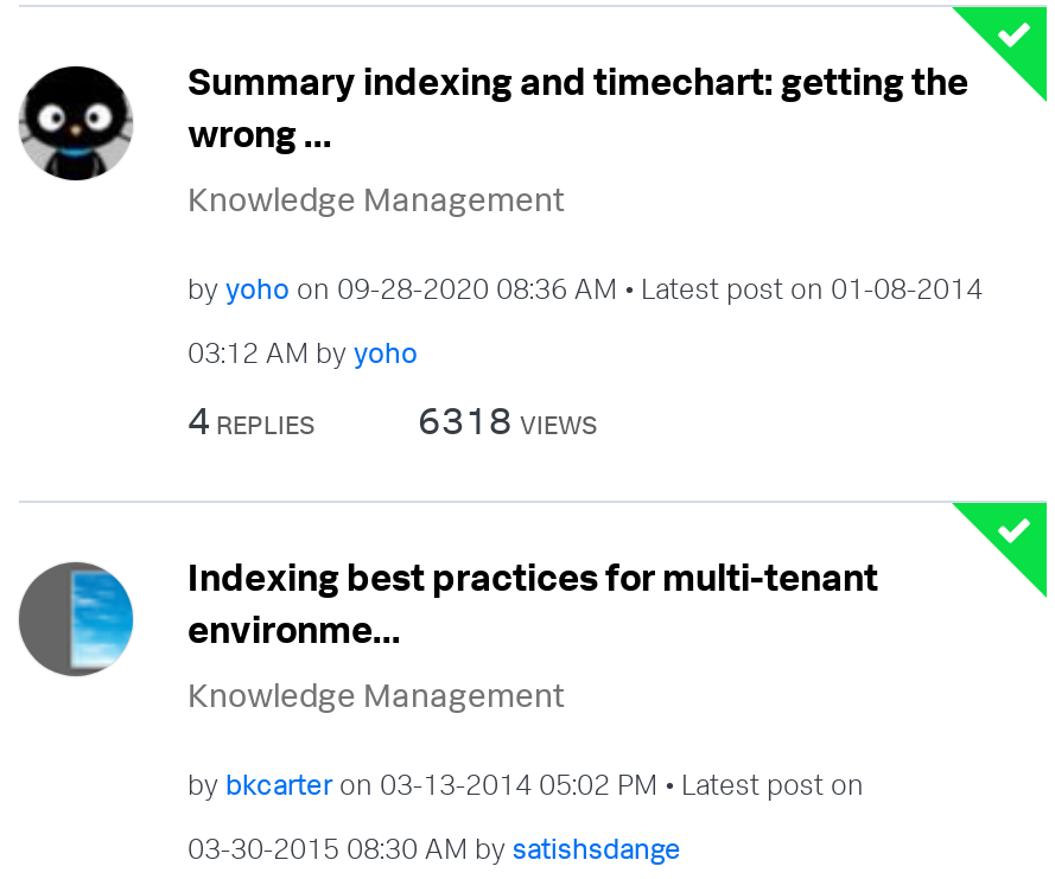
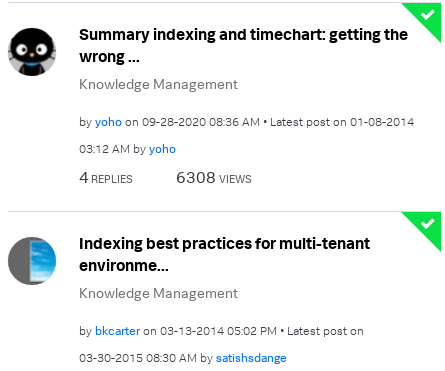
[418,395,598,442] 6318 VIEWS -> [176,166,252,186] 6308 VIEWS

